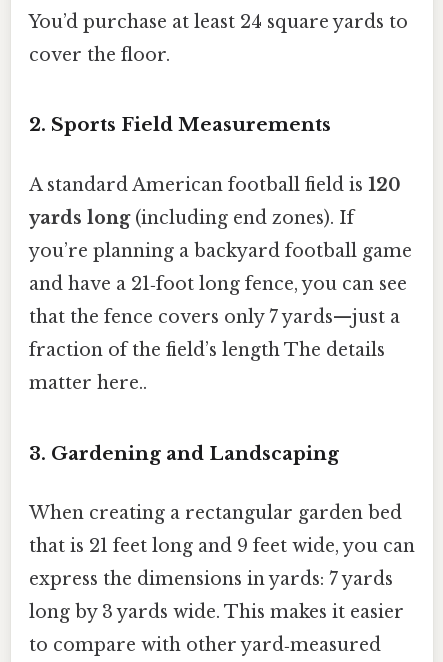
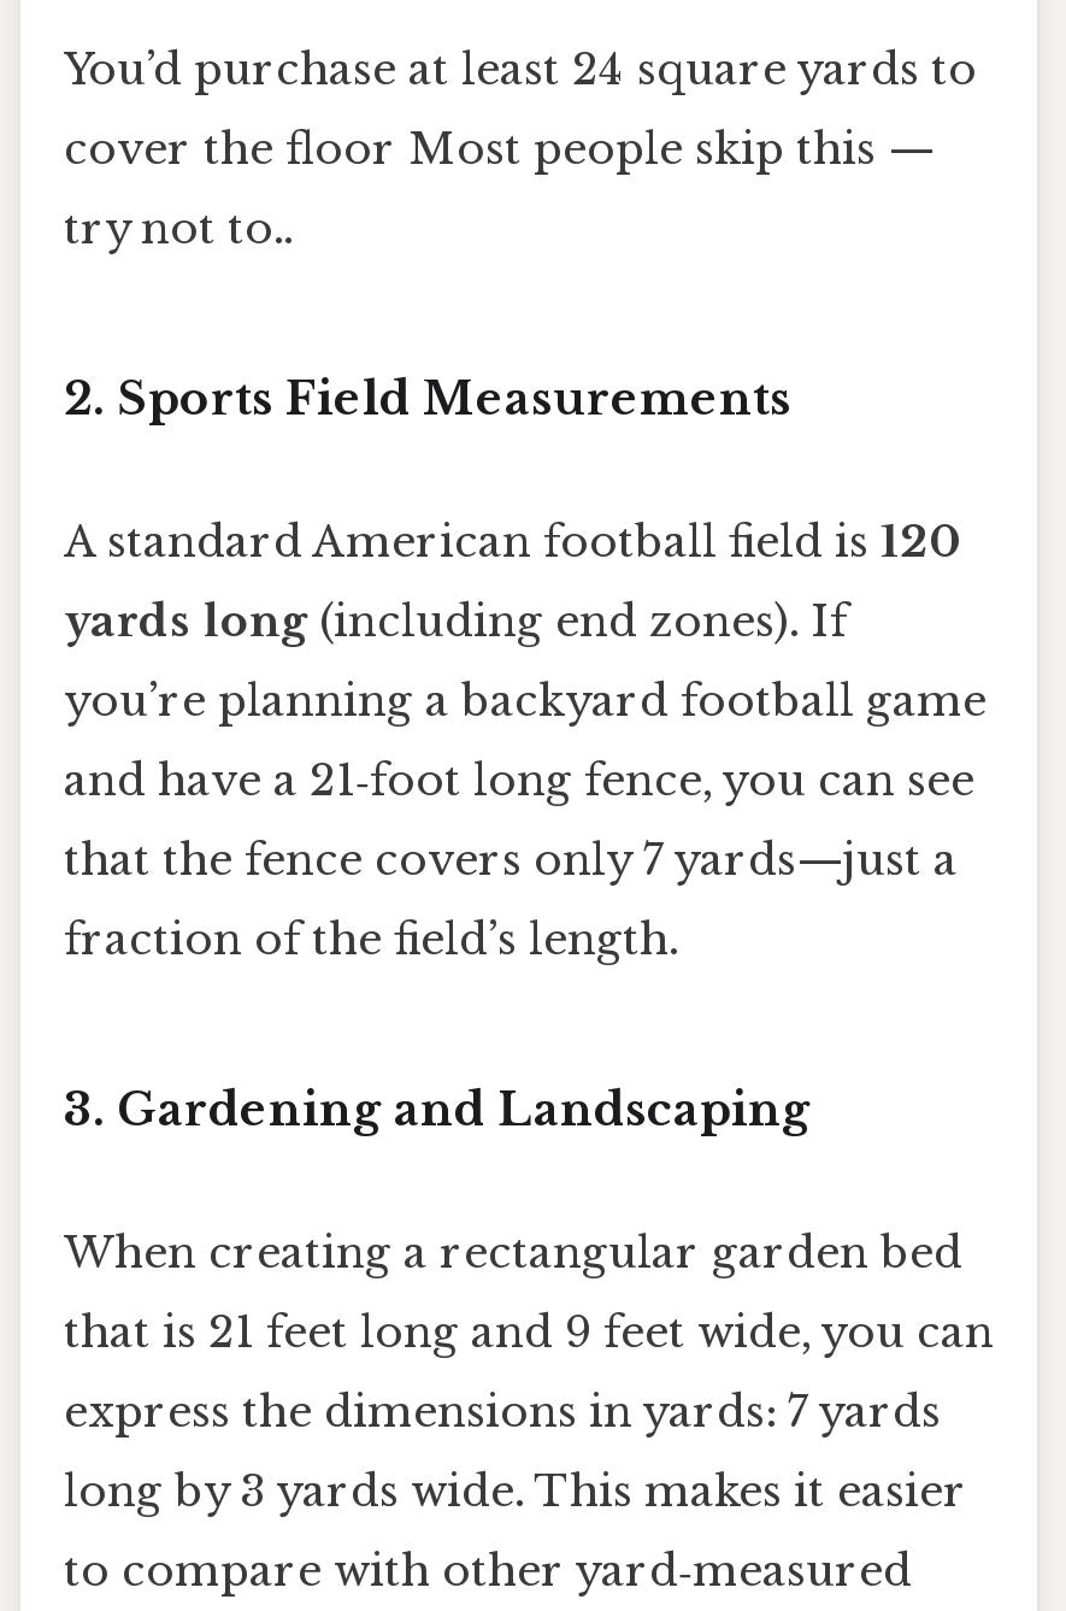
[29,44,170,66] cover the floor. -> [64,123,934,256] cover the floor Most people skip this — | try not to..
moved [29,113,412,328] -> [64,371,987,887]: 2. Sports Field Measurements | A standard American football field is 120 | yards long (including end zones). If | you’re planning a backyard football game | and have a 21‑foot long fence, you can see | that the fence covers only 7 yards—just a
[29,339,385,394] fraction of the field’s length The details | matter here.. -> [64,914,678,967] fraction of the field’s length.

